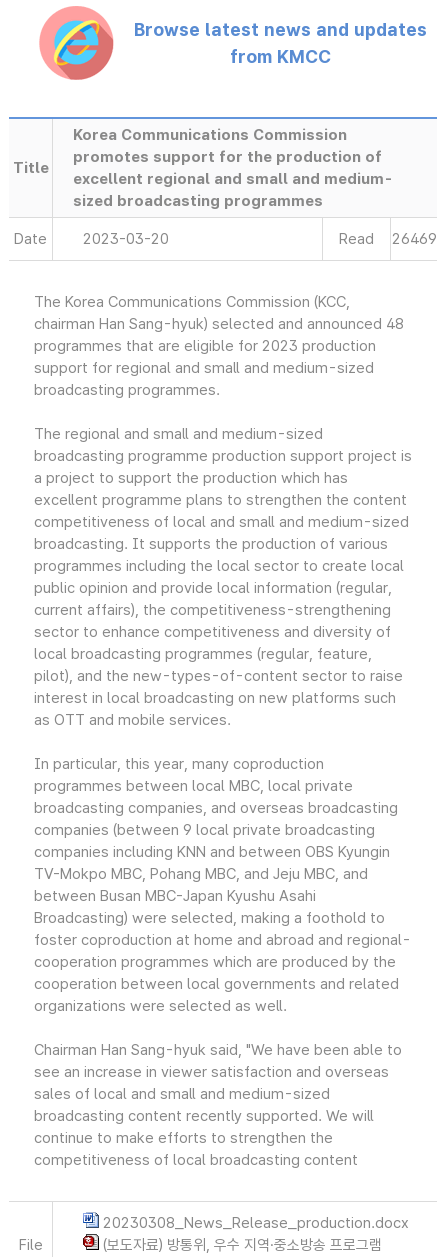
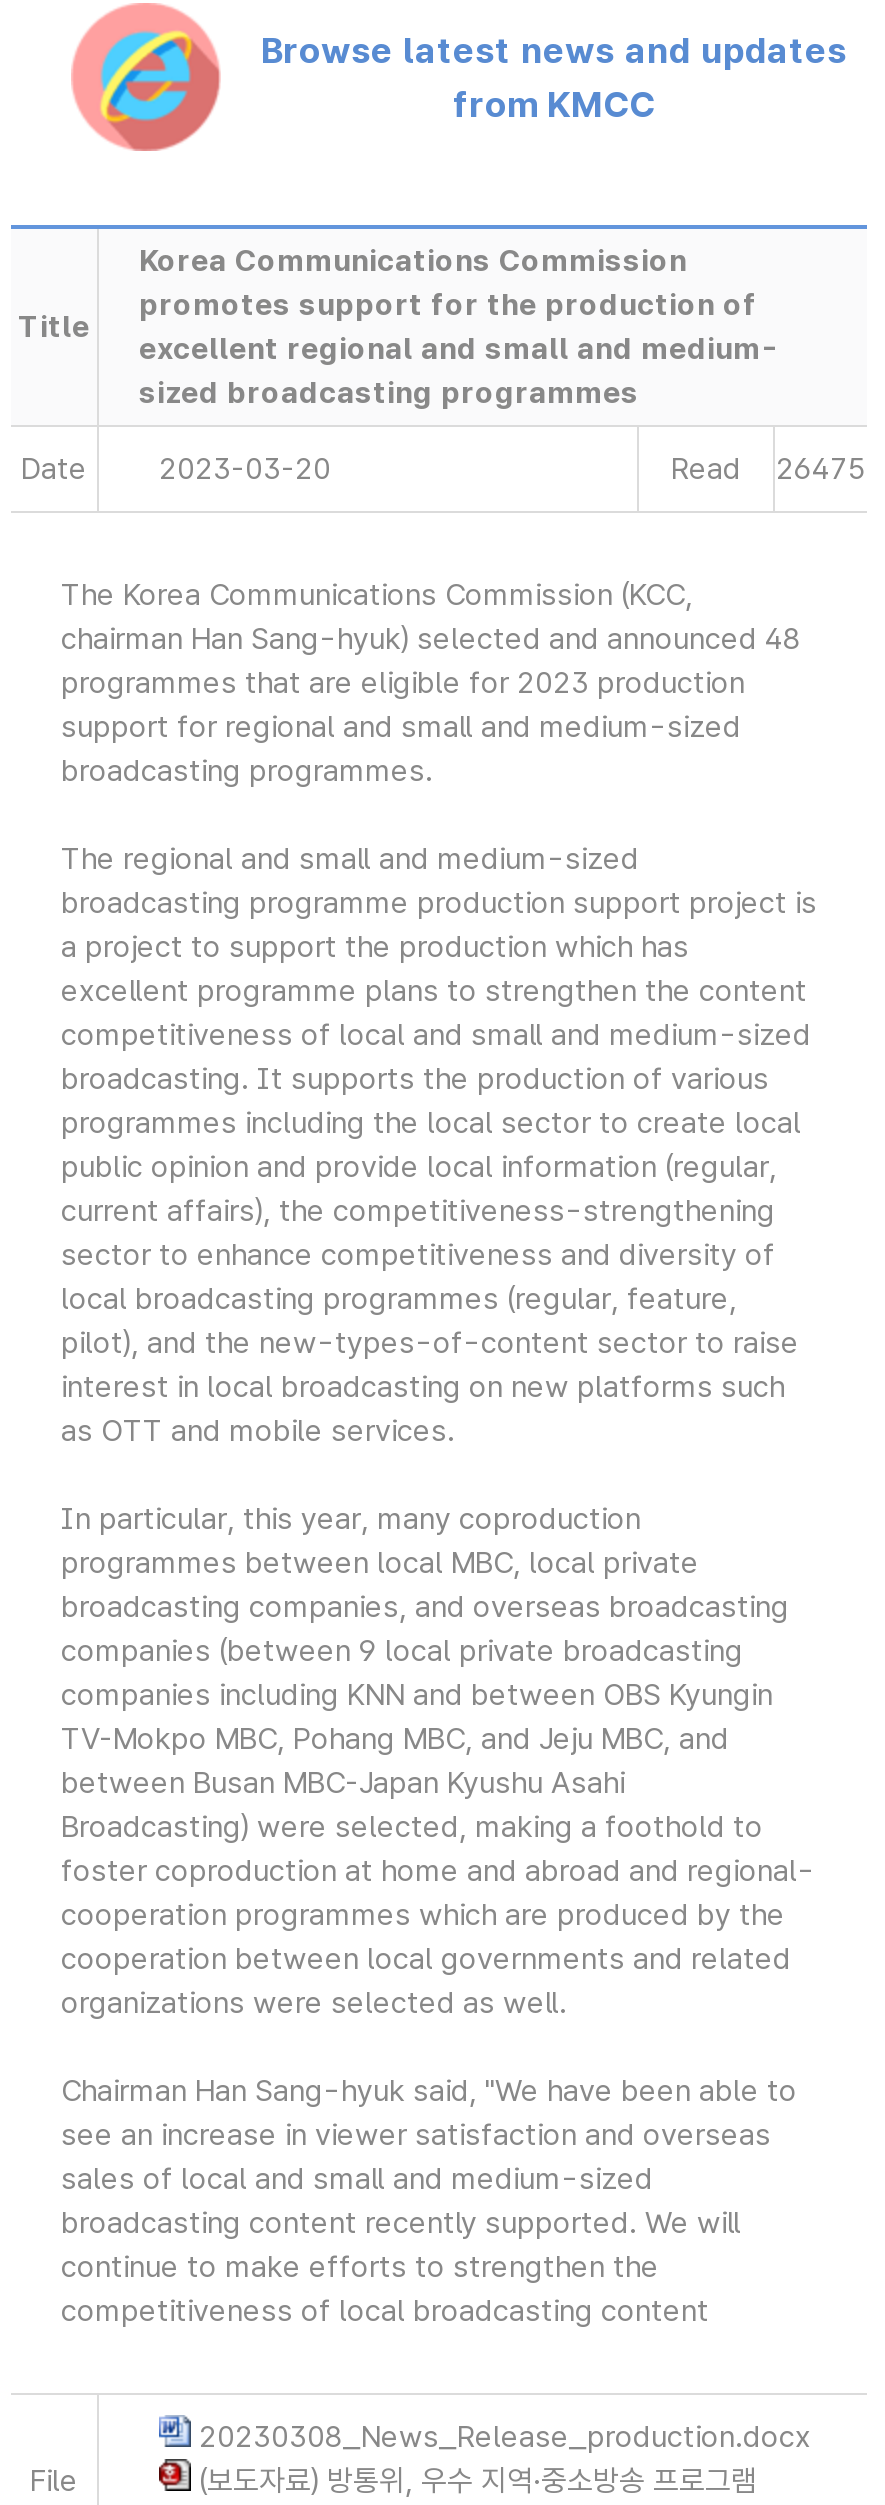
[339,230,436,248] Read 26469 -> [671,451,866,487] Read 26475

